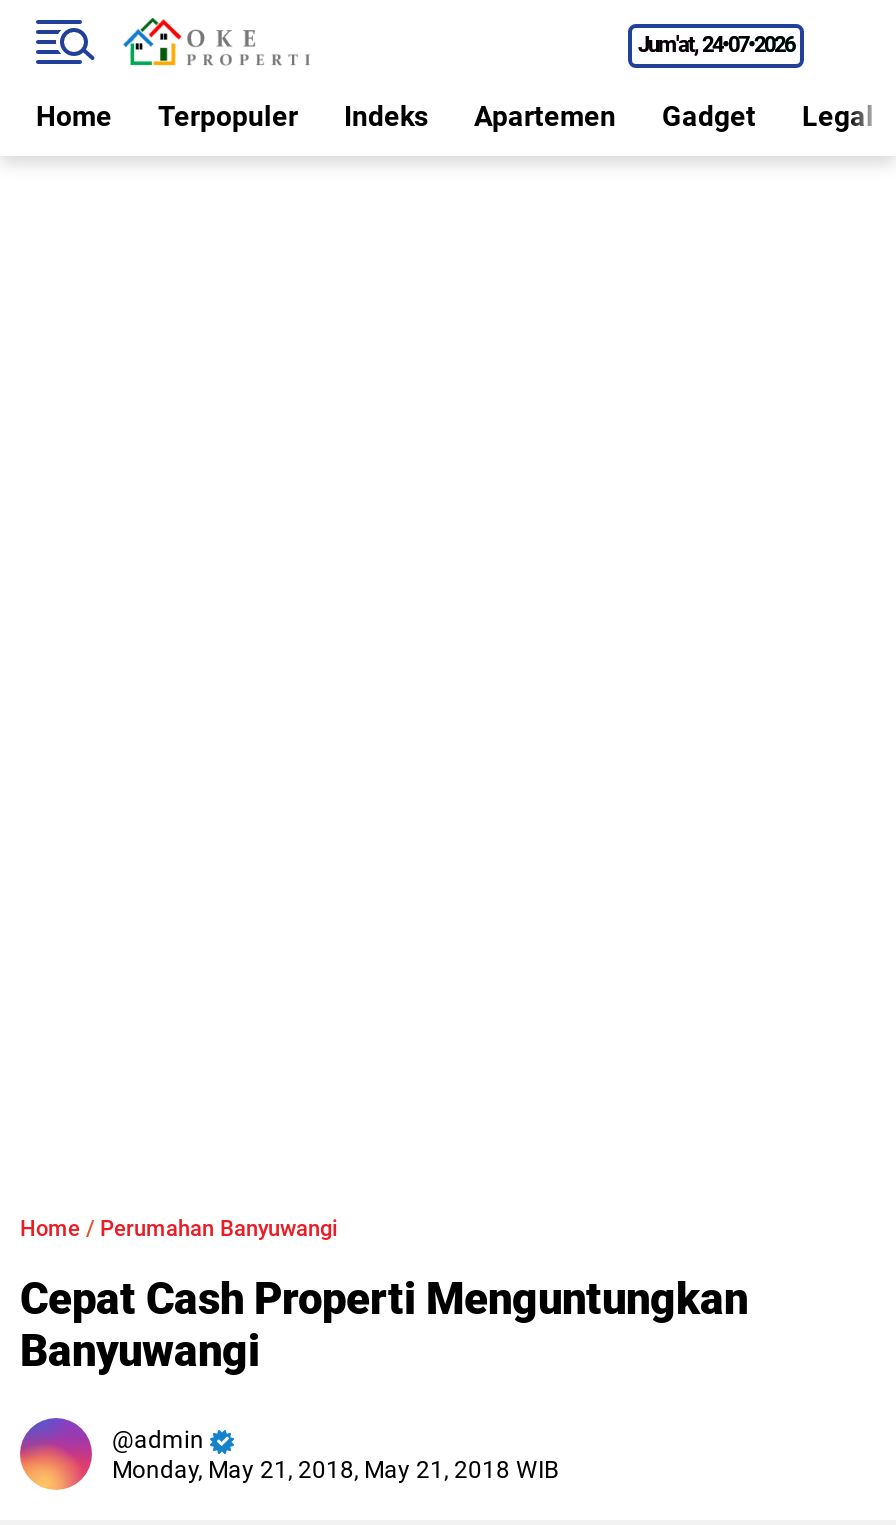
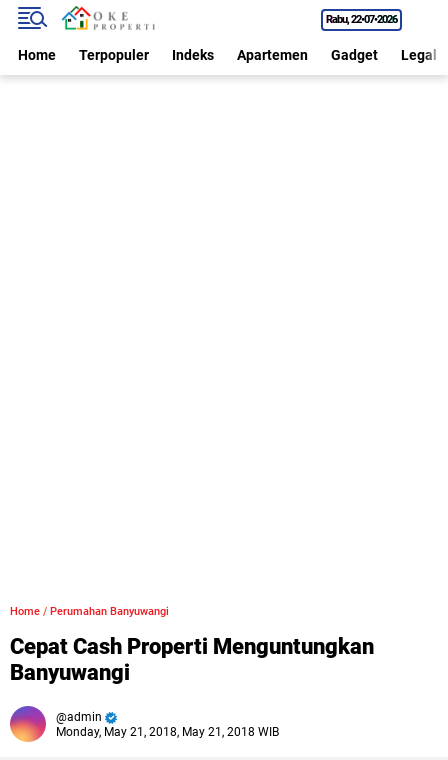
[638,32,794,58] Jum'at 24•07•2026 -> [326,13,397,26] Rabu 22•07•2026

